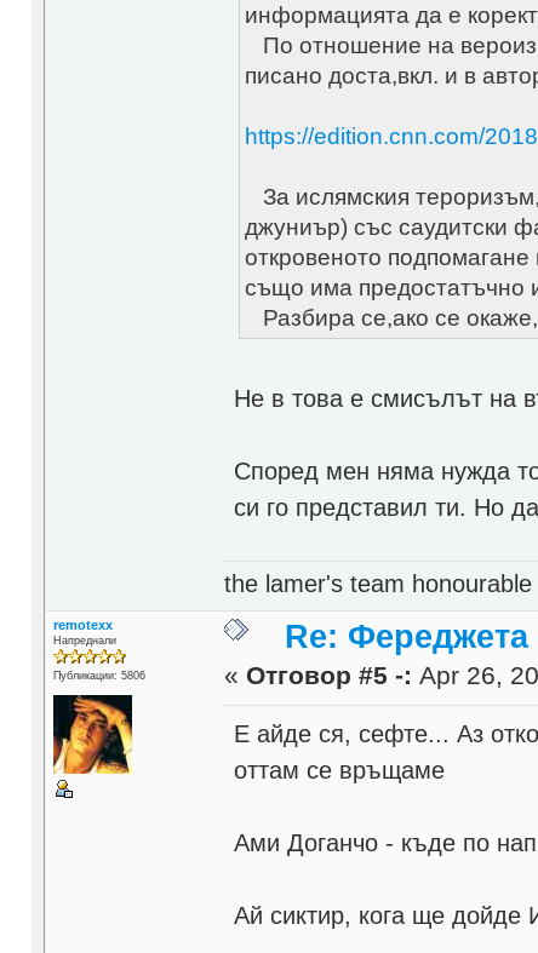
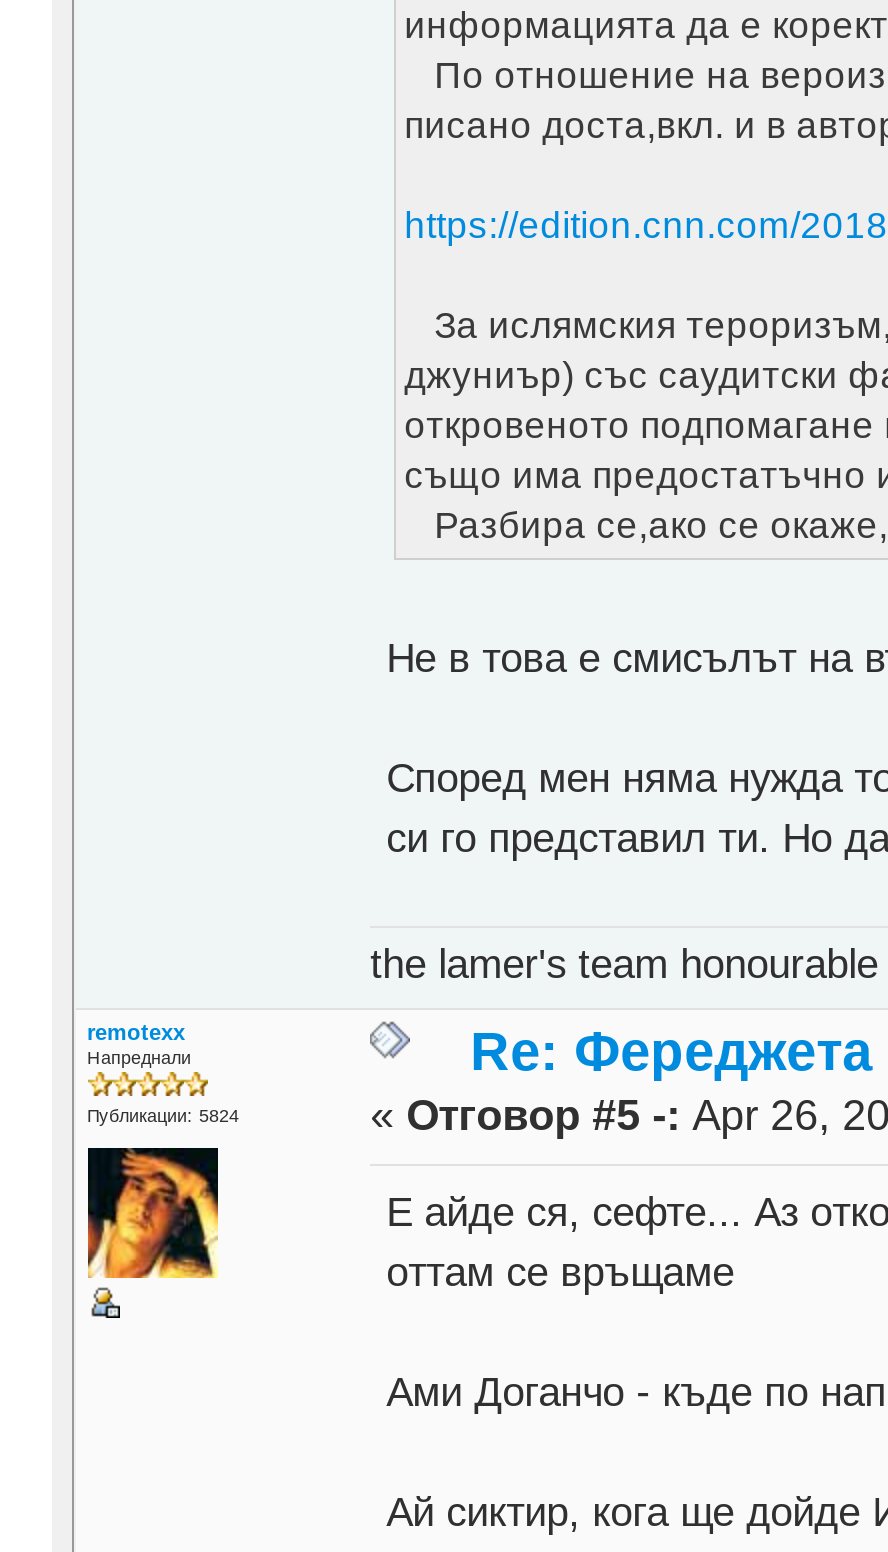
[53,670,145,682] Публикации: 5806 -> [87,1106,239,1126] Публикации: 5824

